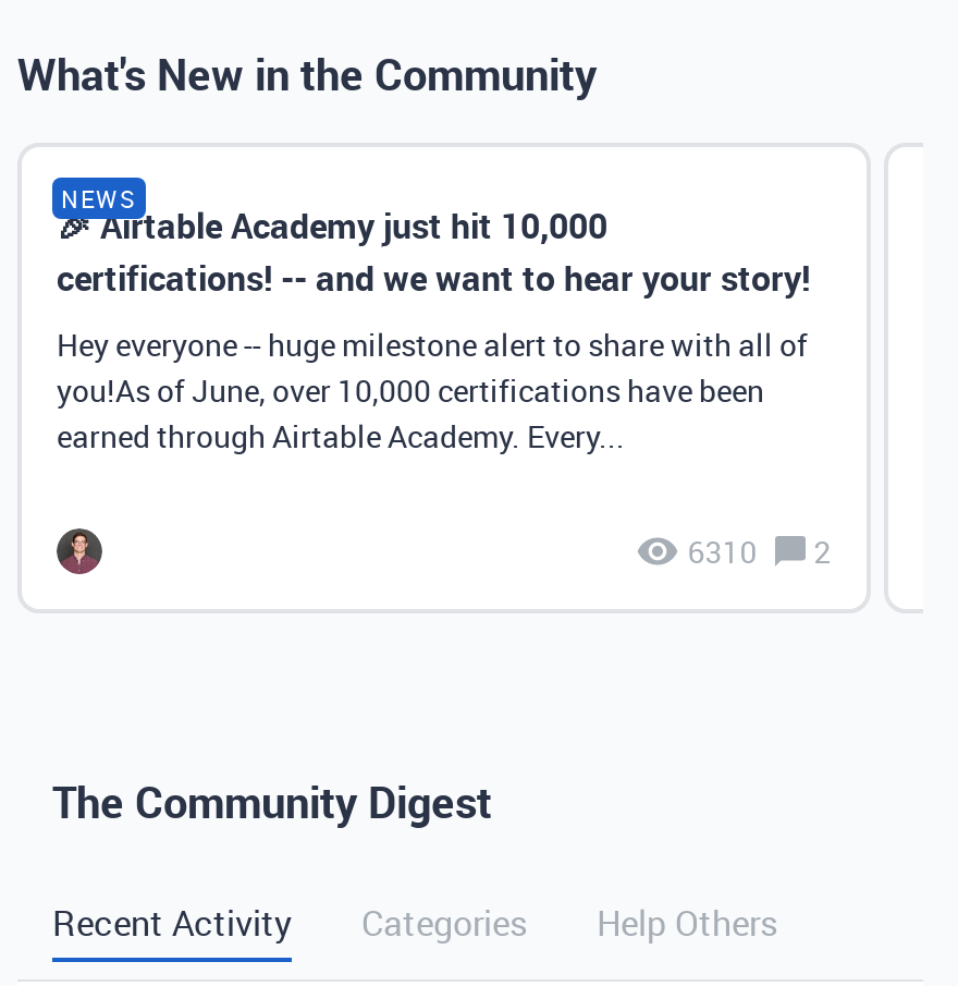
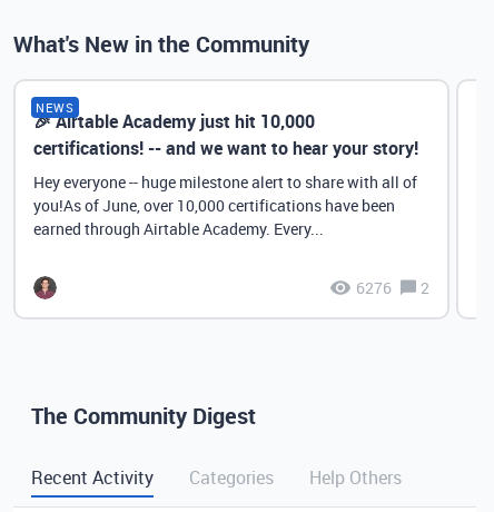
[688,531,831,572] 6310 2 -> [356,277,429,298] 6276 2

